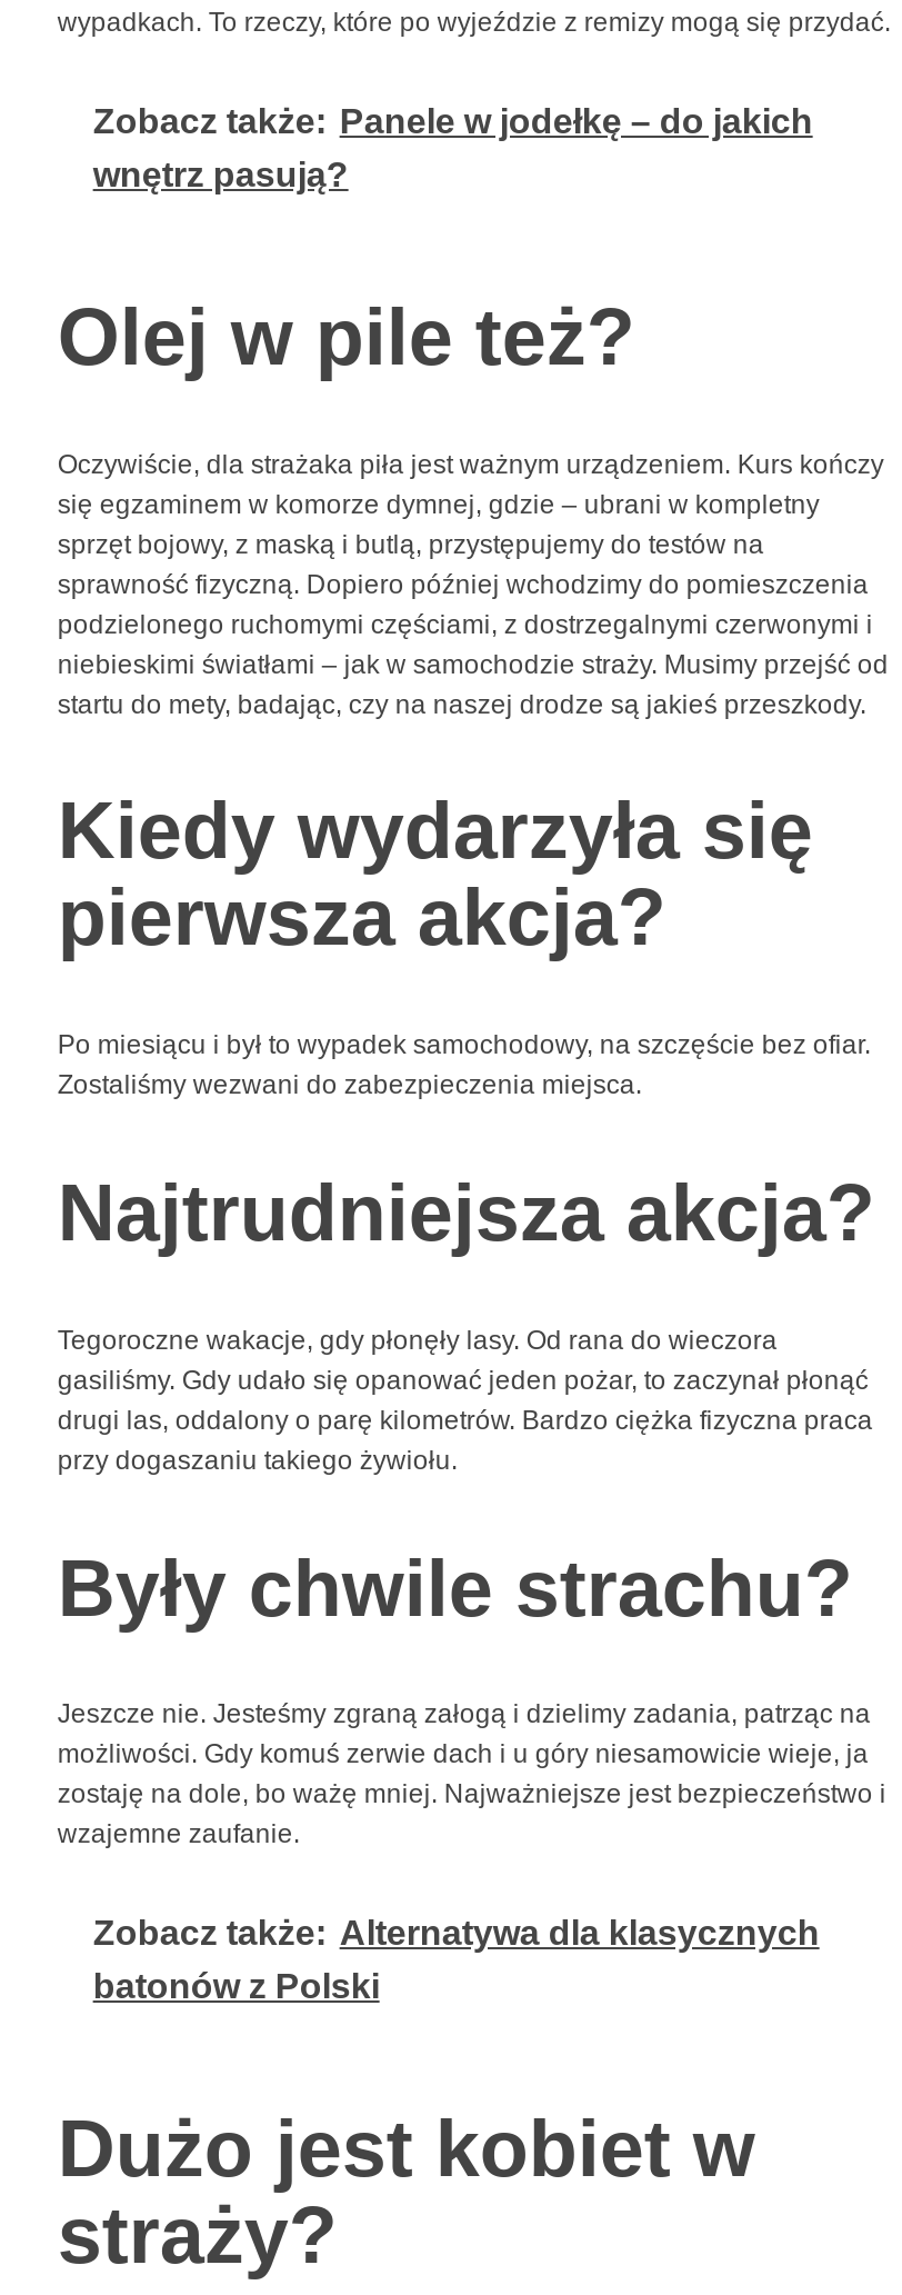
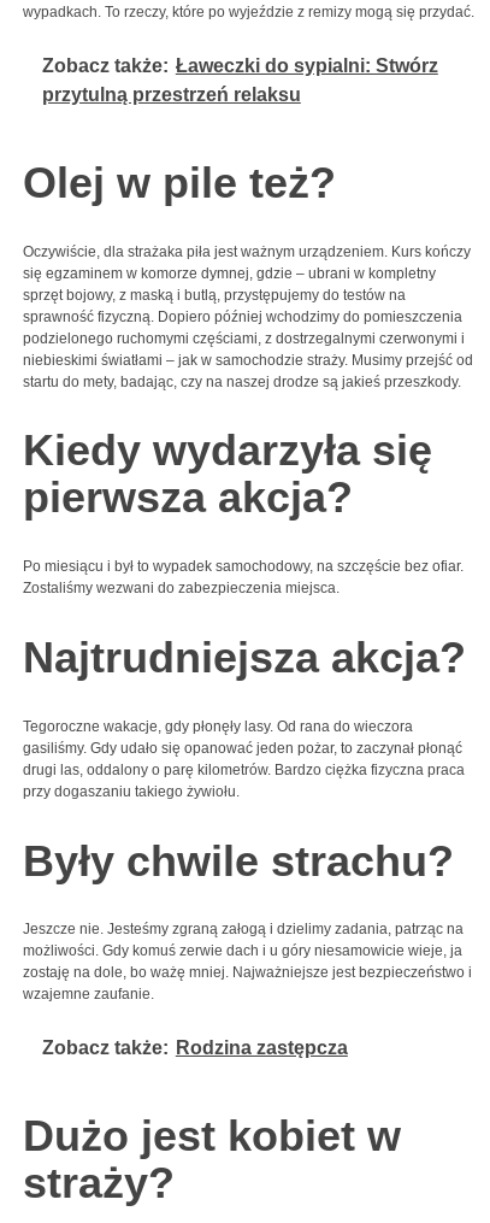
[93,102,813,193] Zobacz także: Panele w jodełkę – do jakich | wnętrz pasują? -> [42,55,438,105] Zobacz także: Ławeczki do sypialni: Stwórz | przytulną przestrzeń relaksu
[93,1914,819,2006] Zobacz także: Alternatywa dla klasycznych | batonów z Polski -> [42,1038,348,1058] Zobacz także: Rodzina zastępcza

